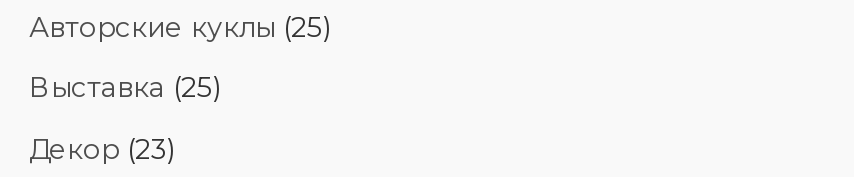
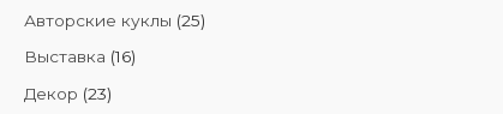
[29,72,221,104] Выставка (25) -> [24,47,136,66] Выставка (16)

